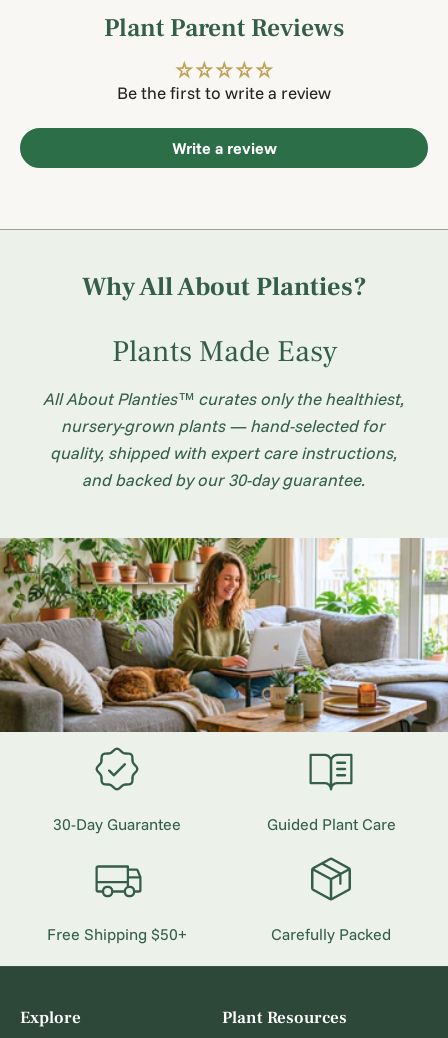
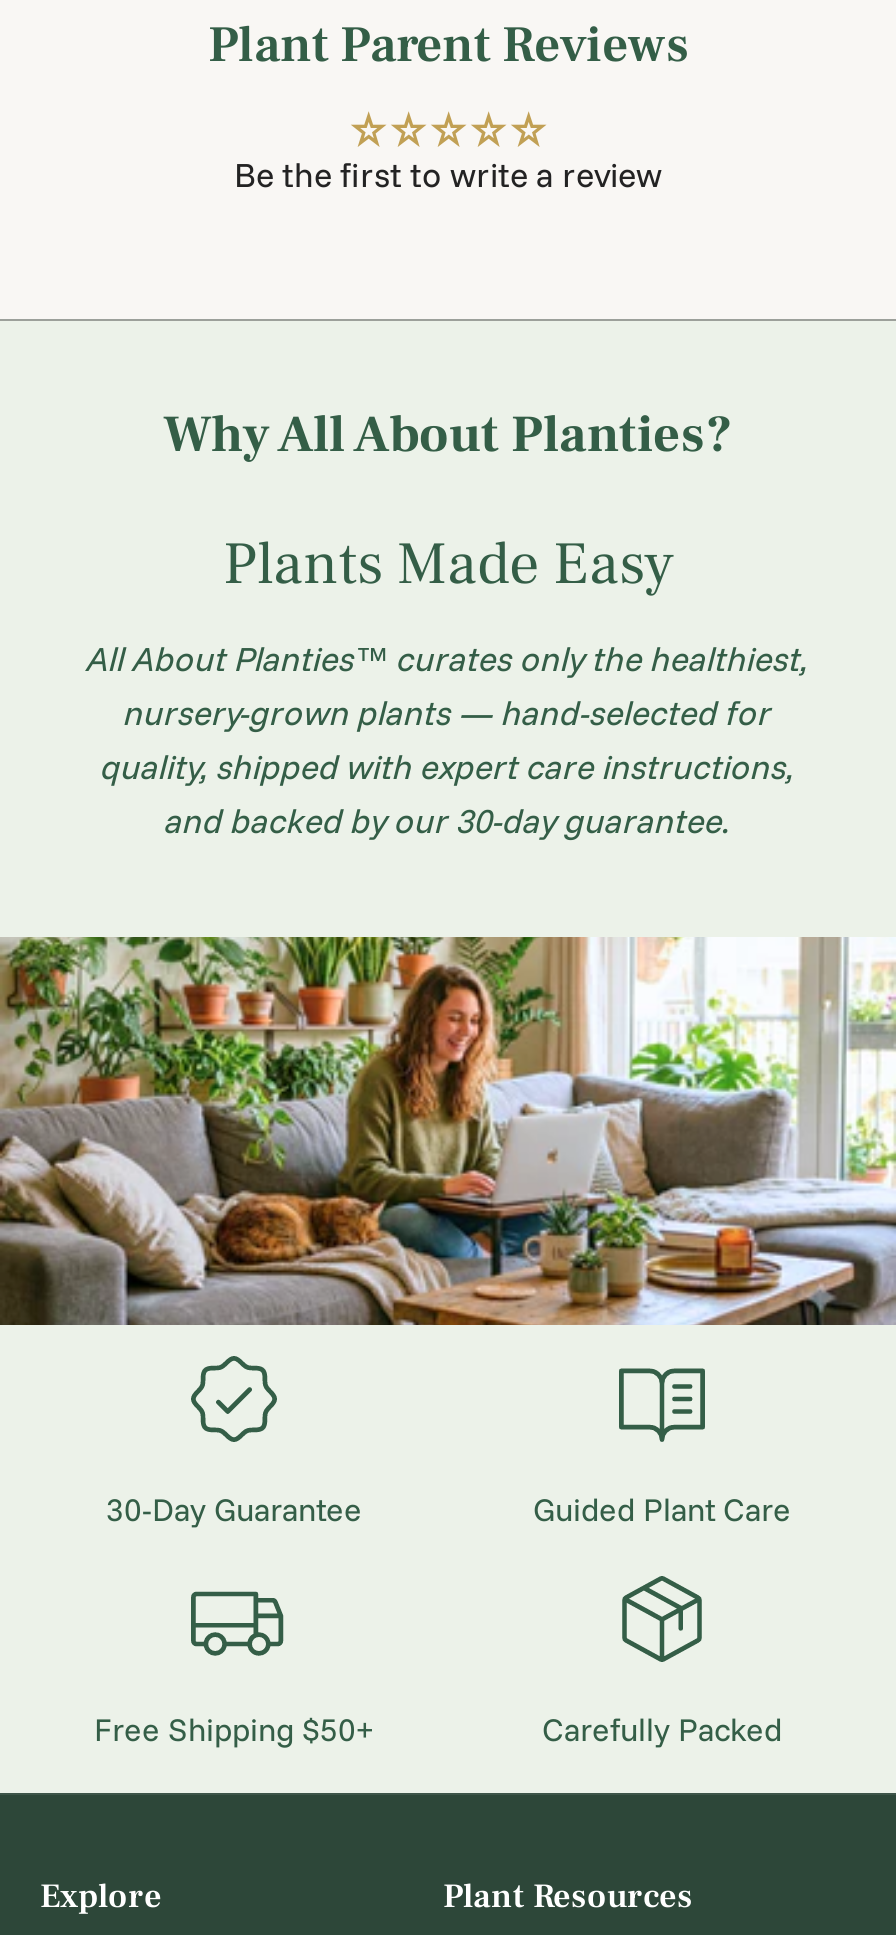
[171,138,276,158] Write a review -> none

